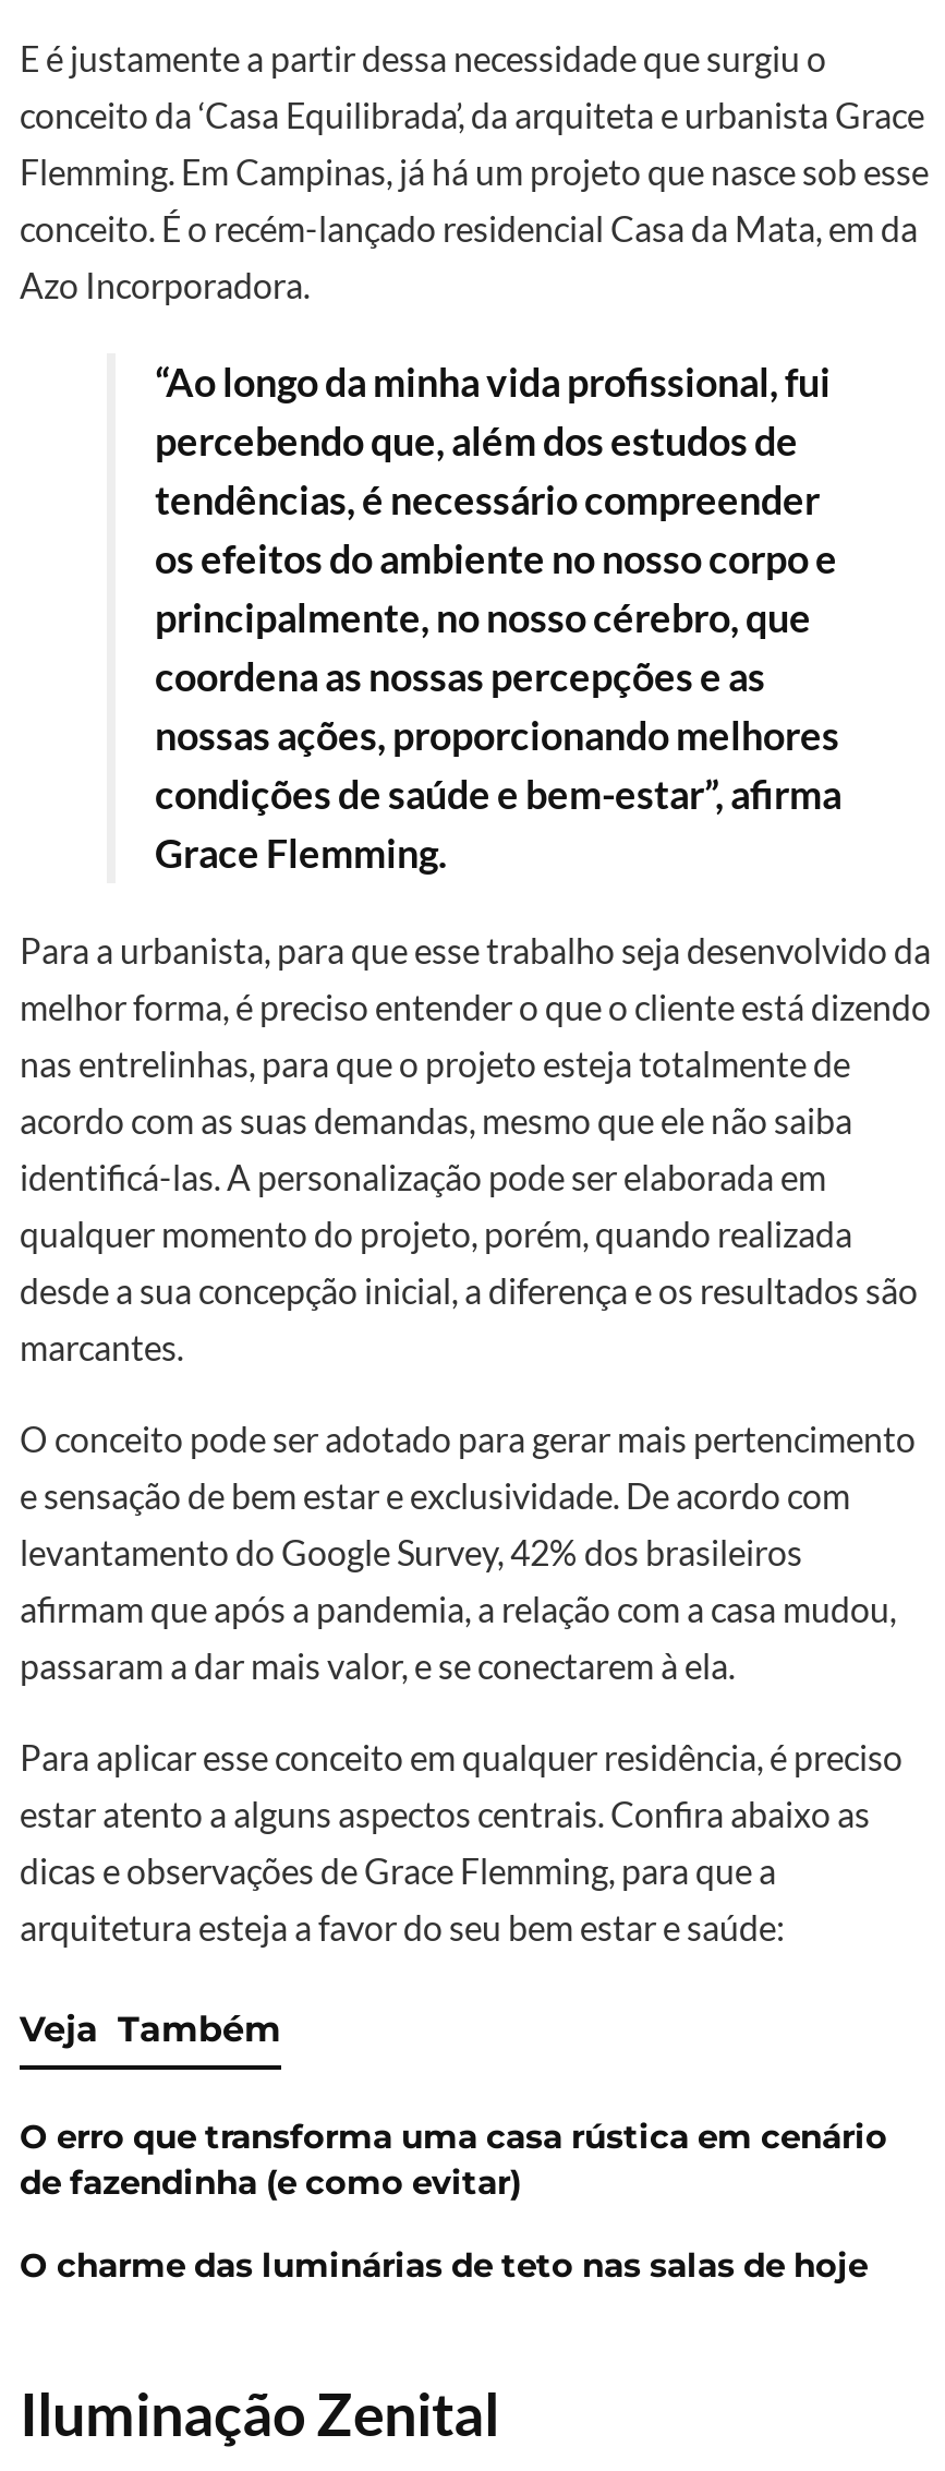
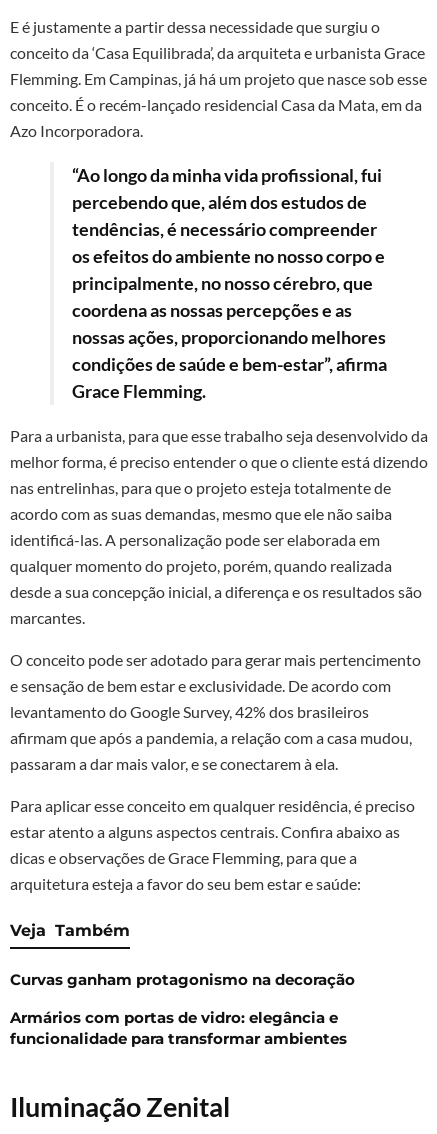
[20,2116,887,2203] O erro que transforma uma casa rústica em cenário | de fazendinha (e como evitar) -> [10,970,355,989] Curvas ganham protagonismo na decoração
[20,2244,868,2286] O charme das luminárias de teto nas salas de hoje -> [10,1008,347,1048] Armários com portas de vidro: elegância e | funcionalidade para transformar ambientes

